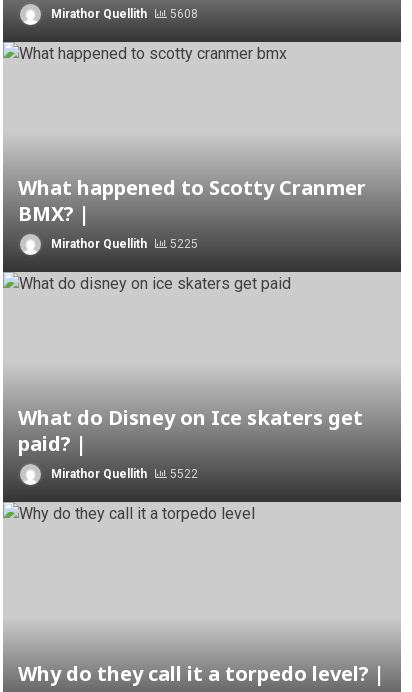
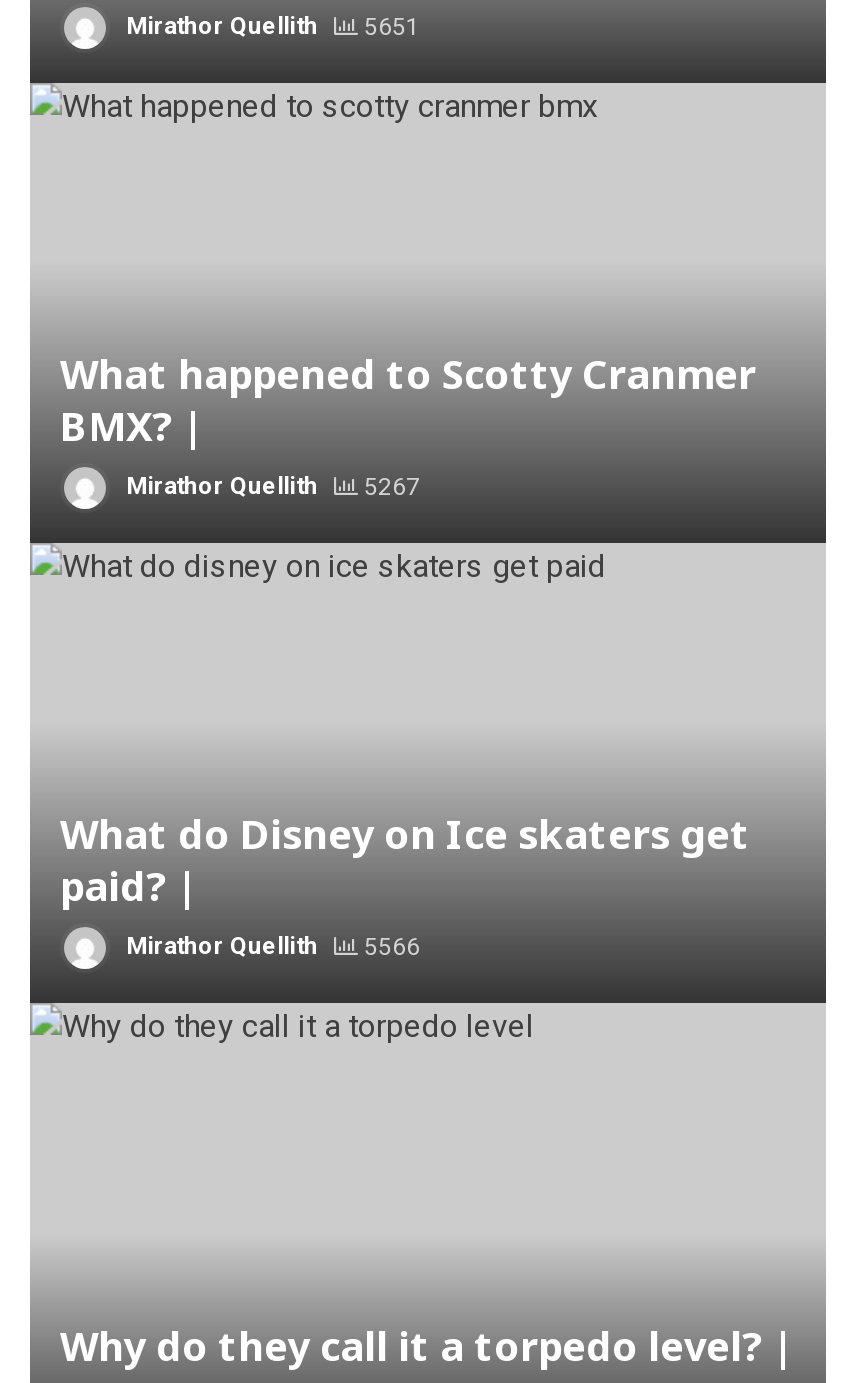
[48,7,198,21] Mirathor Quellith 5608 -> [120,12,420,40] Mirathor Quellith 5651
[48,237,198,251] Mirathor Quellith 5225 -> [120,472,420,500] Mirathor Quellith 5267
[48,467,198,481] Mirathor Quellith 5522 -> [120,932,420,960] Mirathor Quellith 5566

